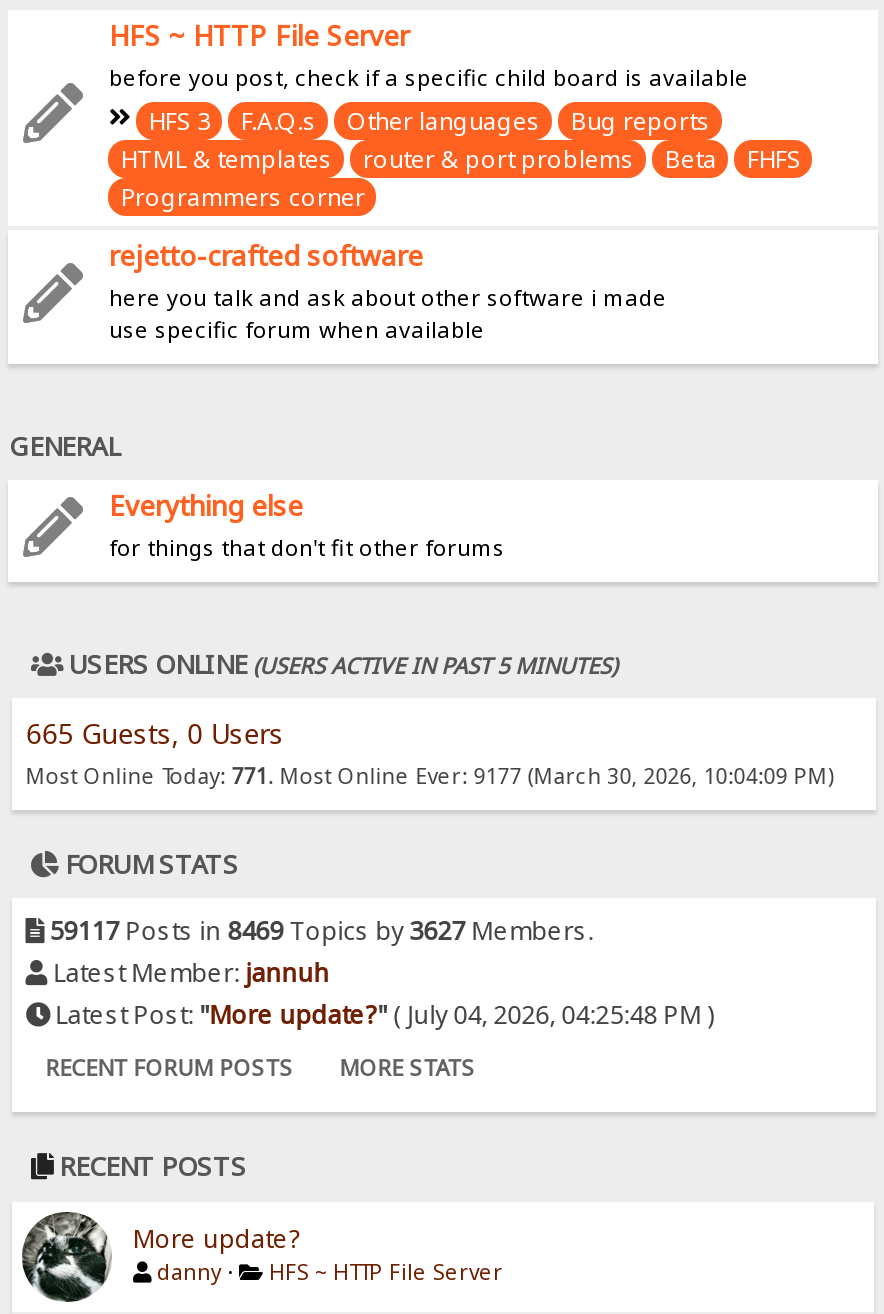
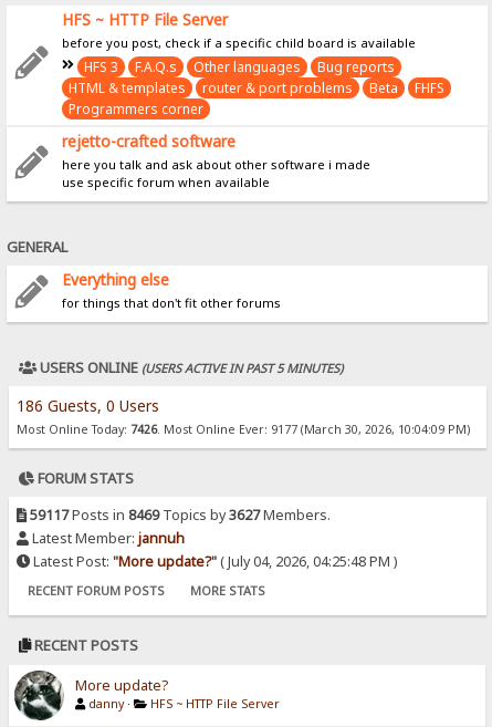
[25,713,283,751] 665 Guests, 0 Users -> [16,394,159,416] 186 Guests, 0 Users
[25,761,833,789] Most Online Today: 771. Most Online Ever: 9177 (March 30, 2026, 10:04:09 PM) -> [16,421,470,437] Most Online Today: 7426. Most Online Ever: 9177 (March 30, 2026, 10:04:09 PM)

